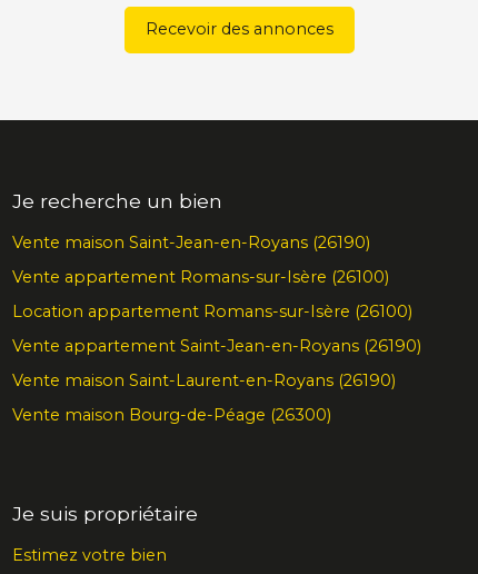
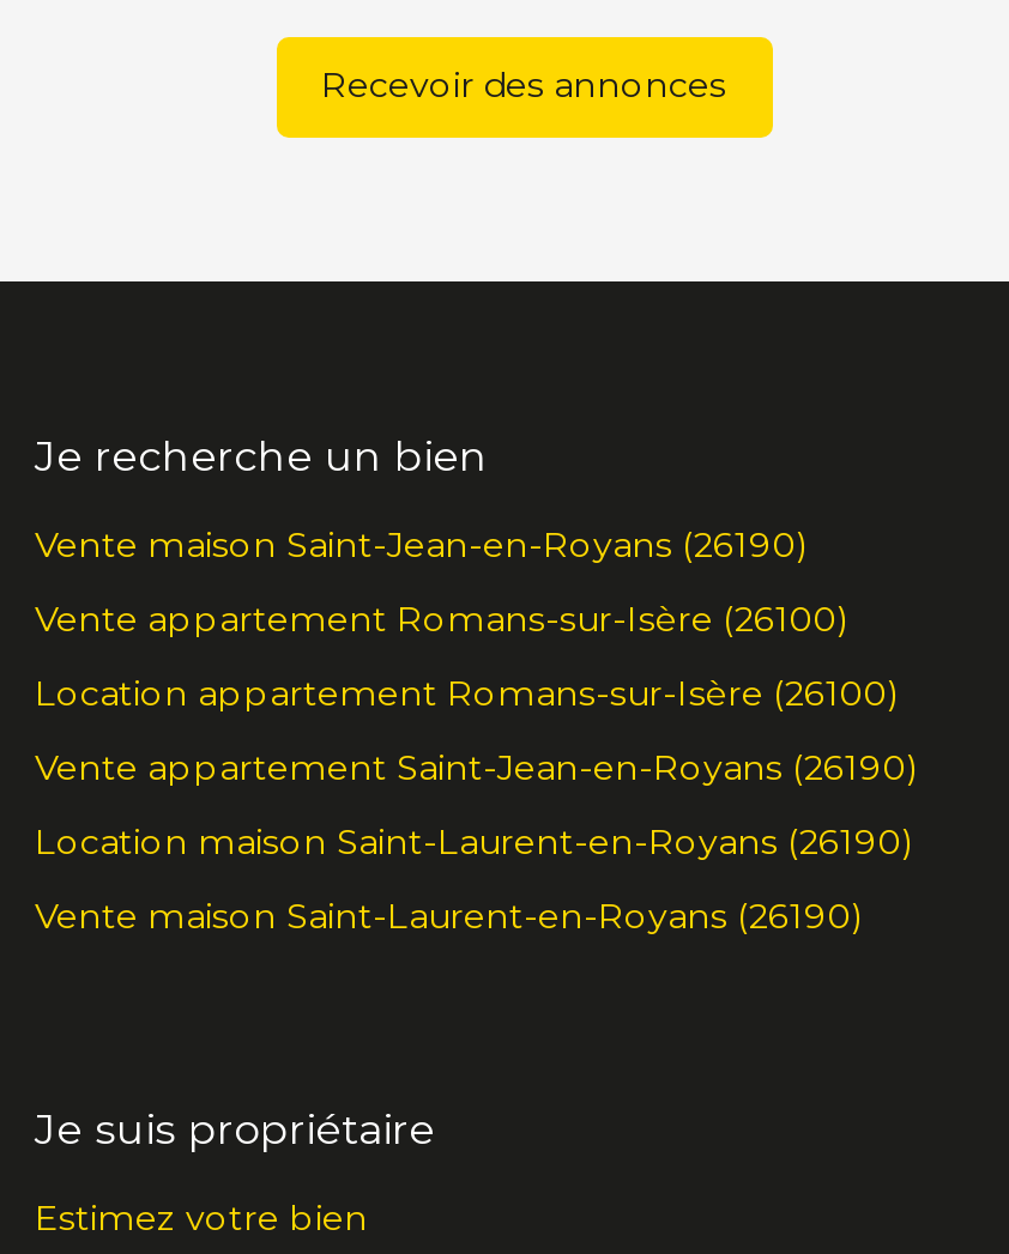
none -> [35,820,912,863] Location maison Saint-Laurent-en-Royans (26190)
moved [12,370,396,390] -> [35,894,862,937]: Vente maison Saint-Laurent-en-Royans (26190)
[12,405,331,425] Vente maison Bourg-de-Péage (26300) -> none

